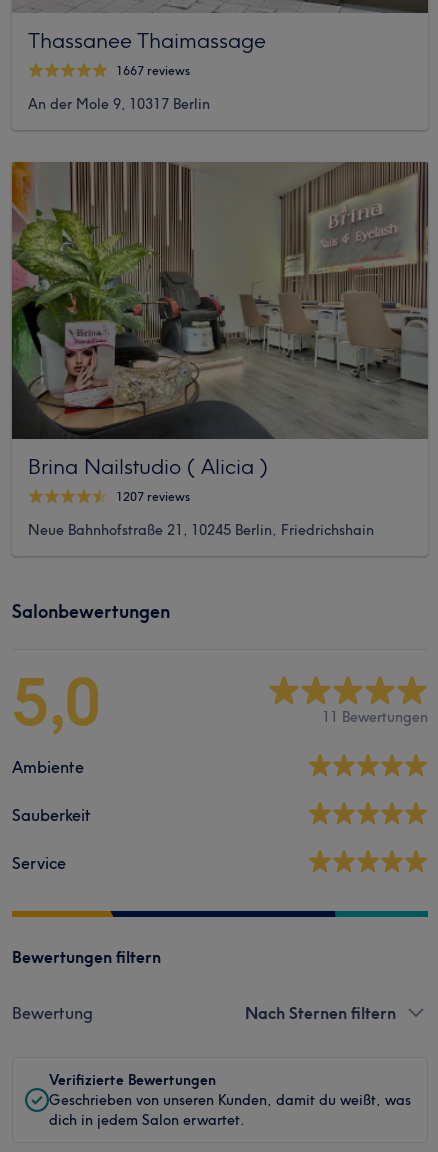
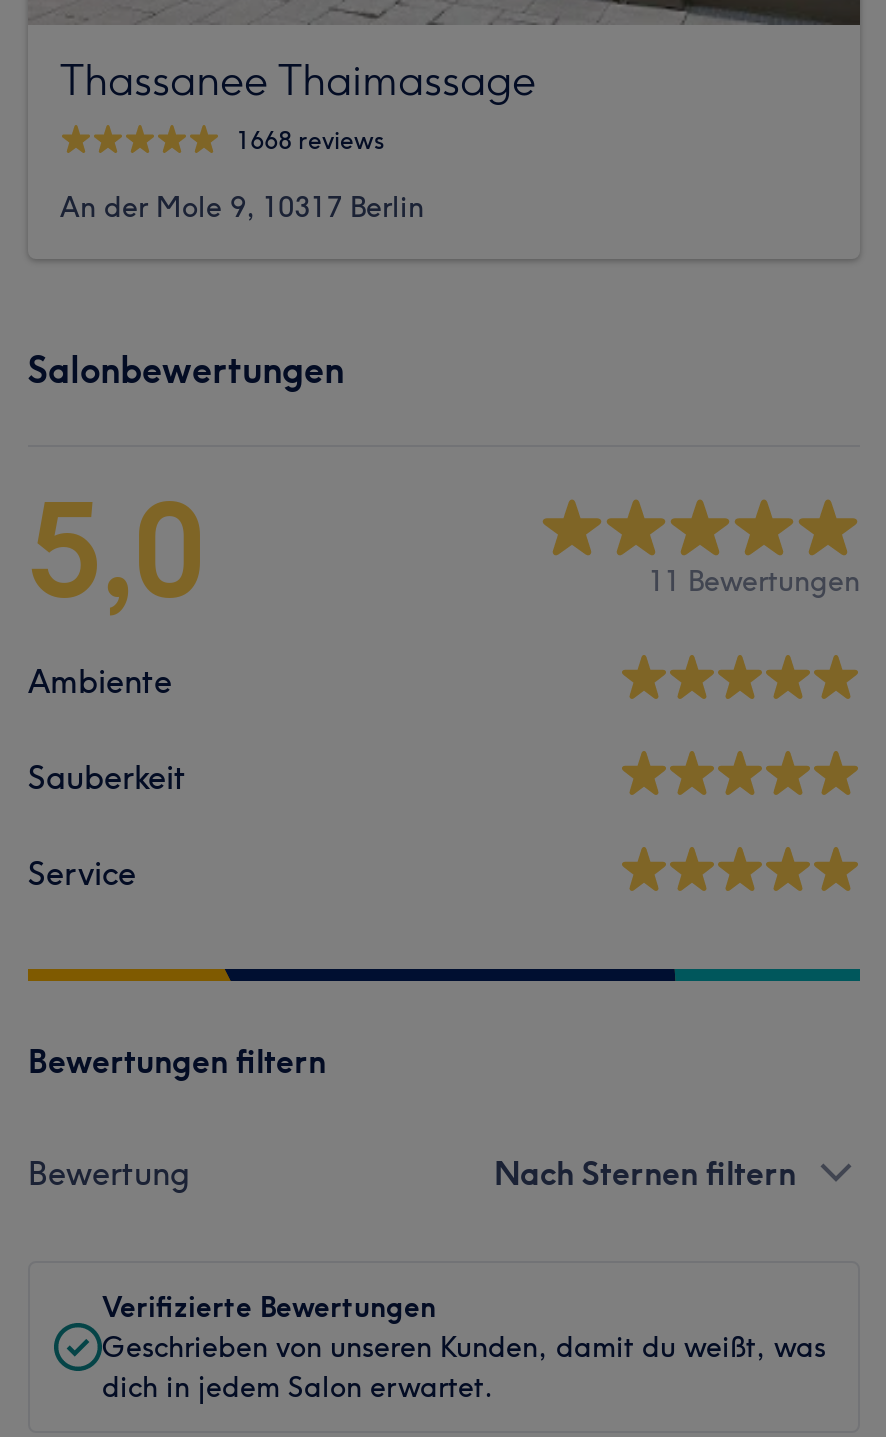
[116,63,190,78] 1667 reviews -> [236,126,384,156] 1668 reviews
[11,161,429,539] [image] | Brina Nailstudio ( Alicia ) | 1207 reviews | Neue Bahnhofstraße 21, 10245 Berlin, Friedrichshain -> none

